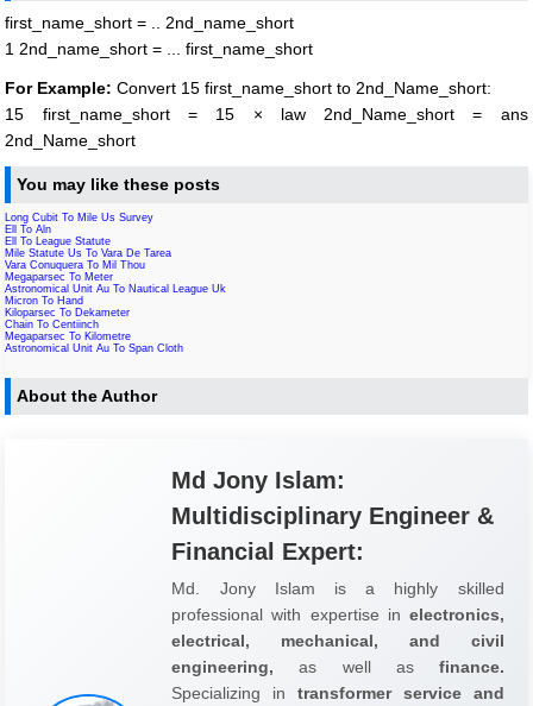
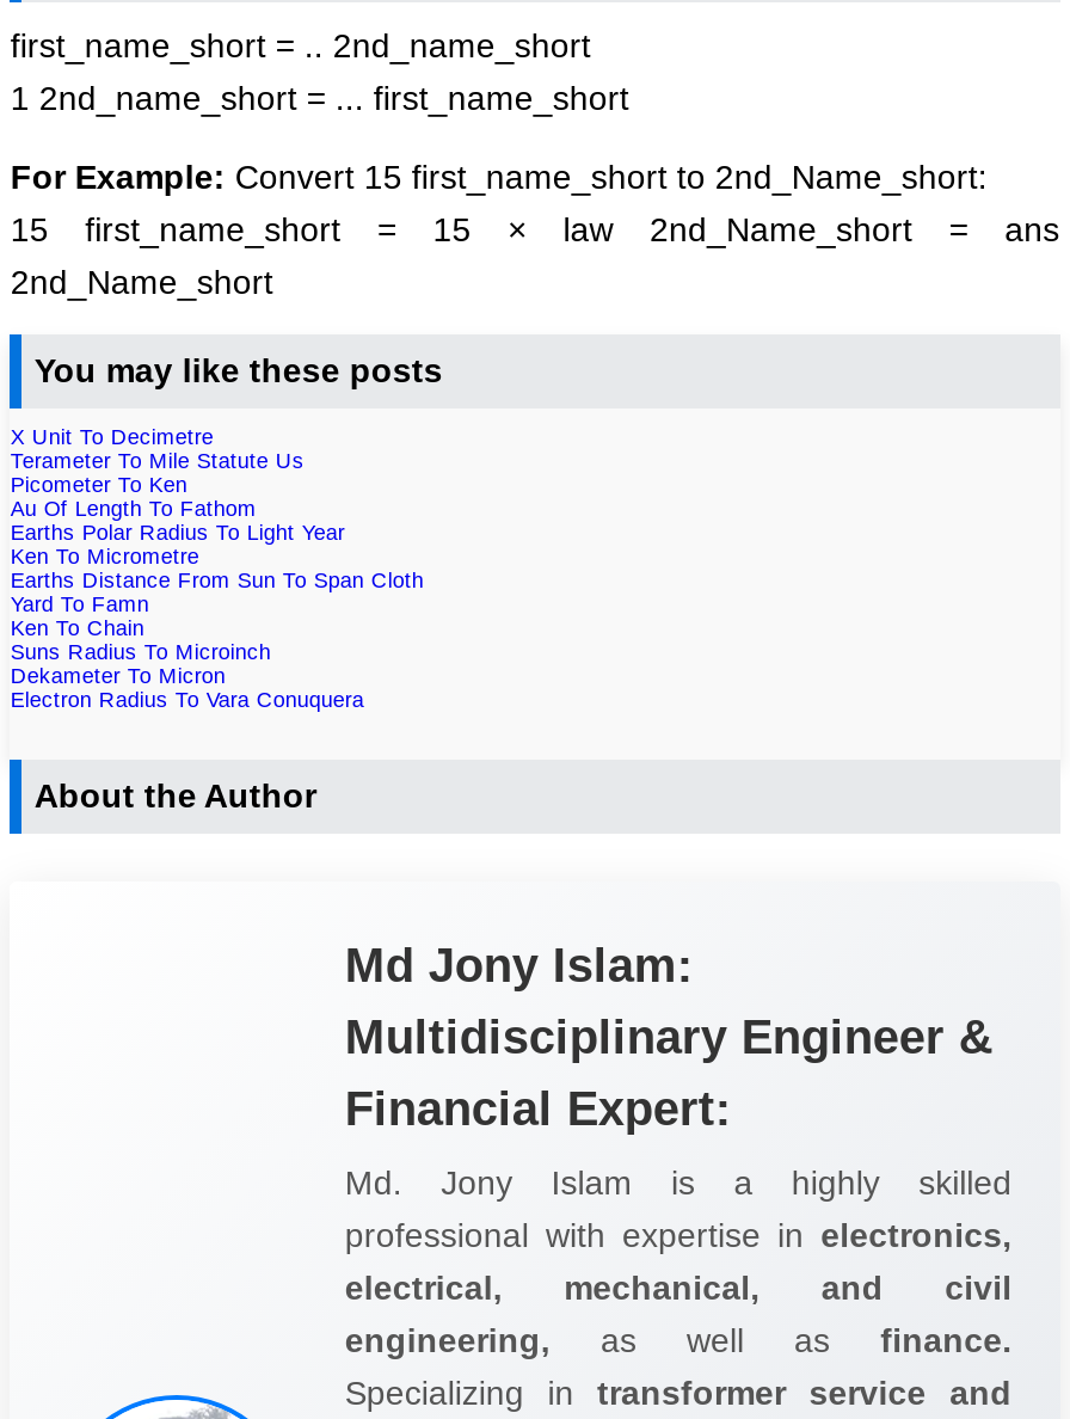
[5,211,227,354] Long Cubit To Mile Us Survey | Ell To Aln | Ell To League Statute | Mile Statute Us To Vara De Tarea | Vara Conuquera To Mil Thou | Megaparsec To Meter | Astronomical Unit Au To Nautical League Uk | Micron To Hand | Kiloparsec To Dekameter | Chain To Centiinch | Megaparsec To Kilometre | Astronomical Unit Au To Span Cloth -> [11,424,424,711] X Unit To Decimetre | Terameter To Mile Statute Us | Picometer To Ken | Au Of Length To Fathom | Earths Polar Radius To Light Year | Ken To Micrometre | Earths Distance From Sun To Span Cloth | Yard To Famn | Ken To Chain | Suns Radius To Microinch | Dekameter To Micron | Electron Radius To Vara Conuquera

